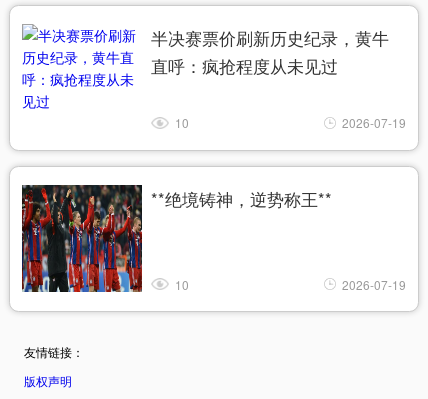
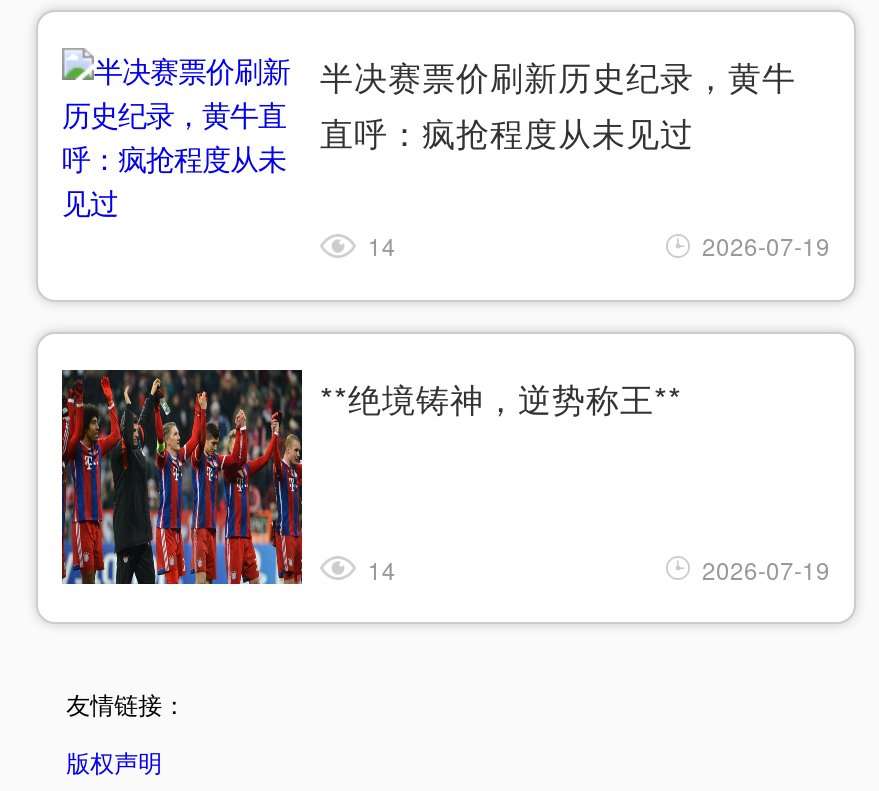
[175,114,189,131] 10 -> [368,228,396,262] 14
[175,275,189,292] 10 -> [368,551,396,585] 14

